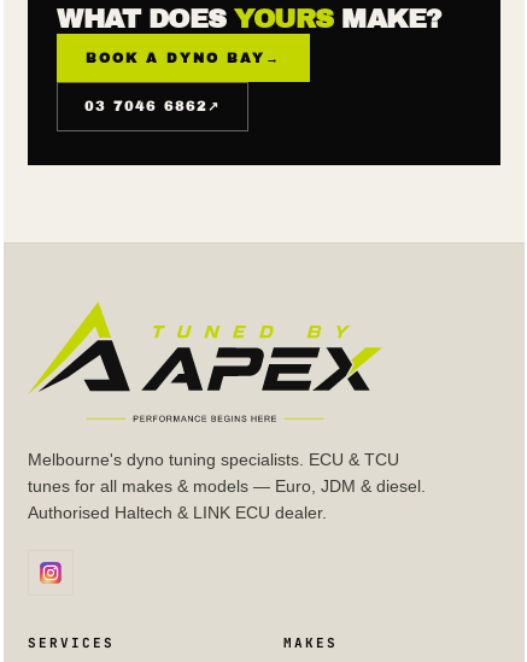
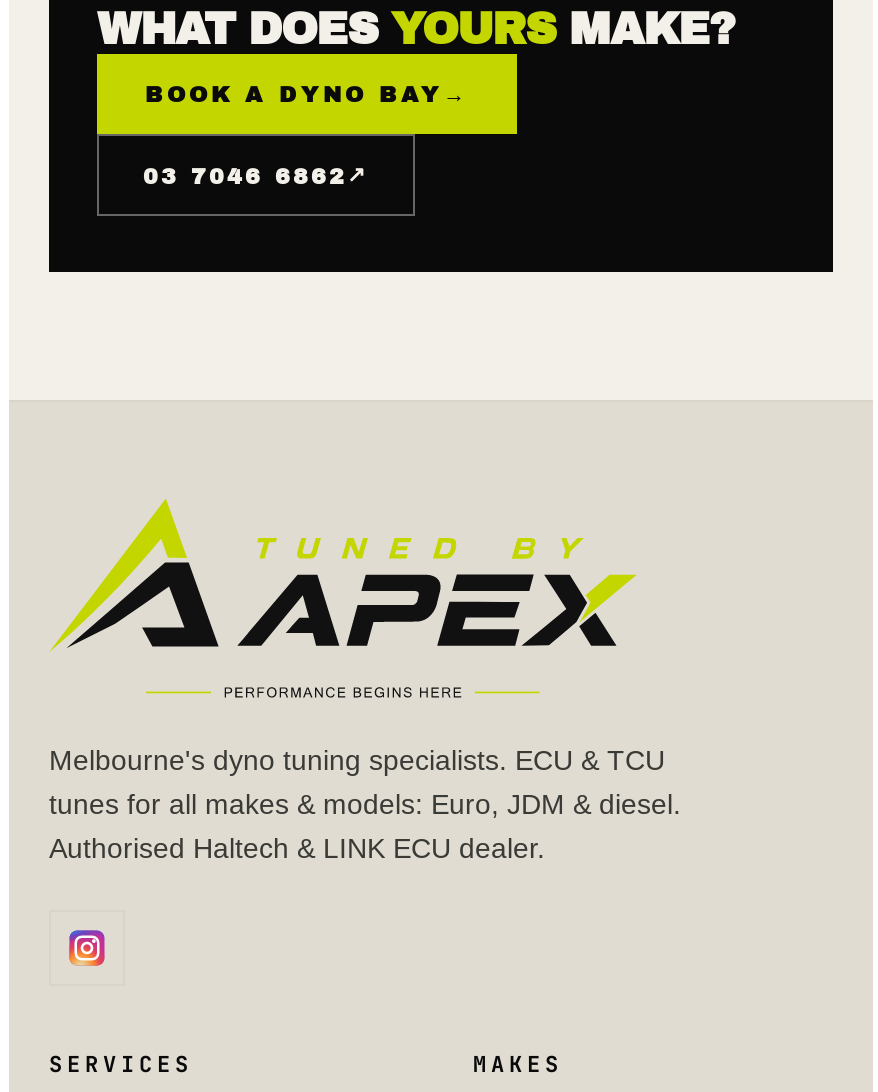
[28,476,426,495] tunes for all makes & models — Euro, JDM & diesel. -> [49,789,681,821] tunes for all makes & models: Euro, JDM & diesel.

